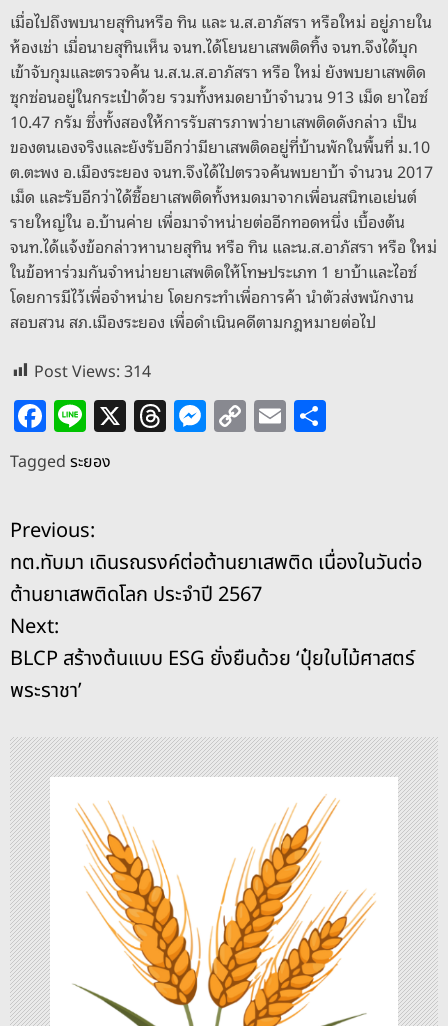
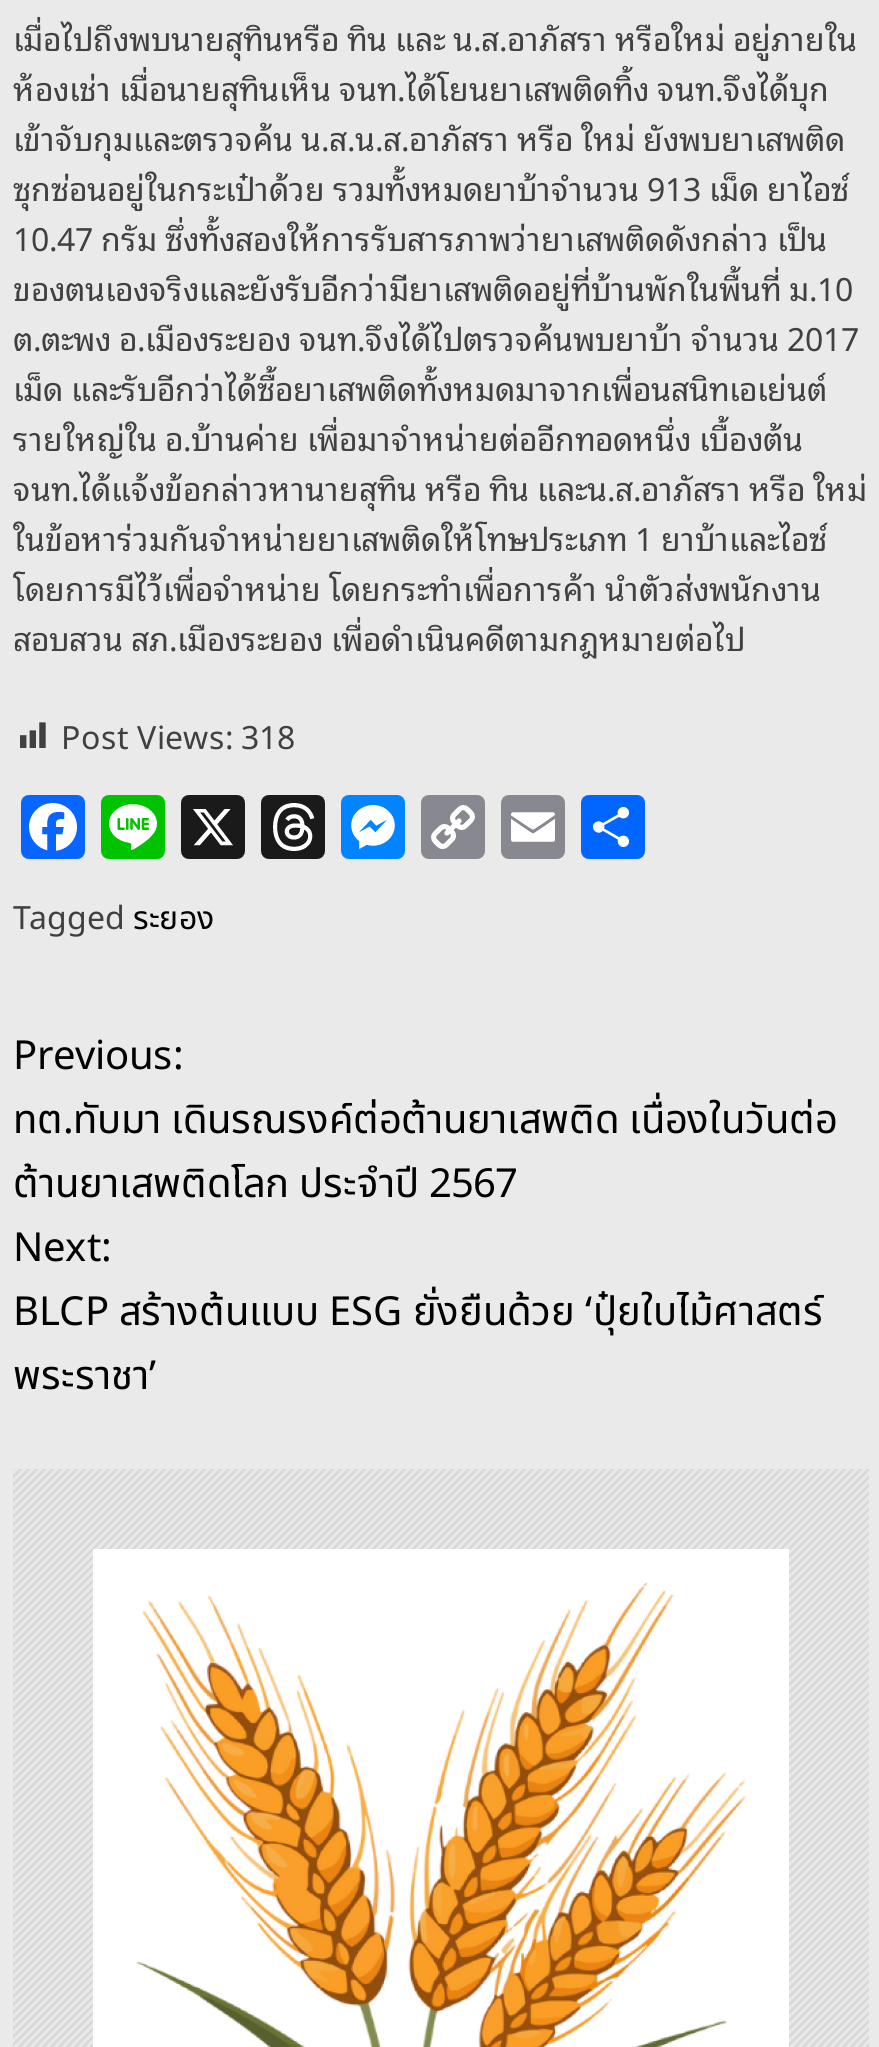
[34,357,151,383] Post Views: 314 -> [61,708,295,760] Post Views: 318

